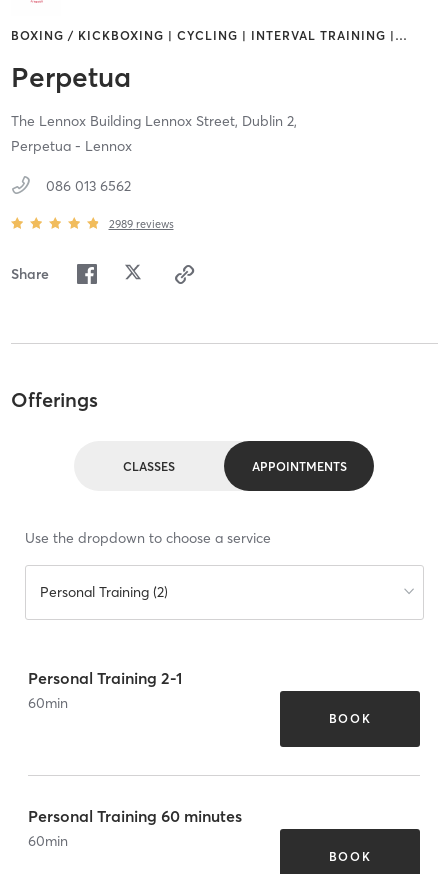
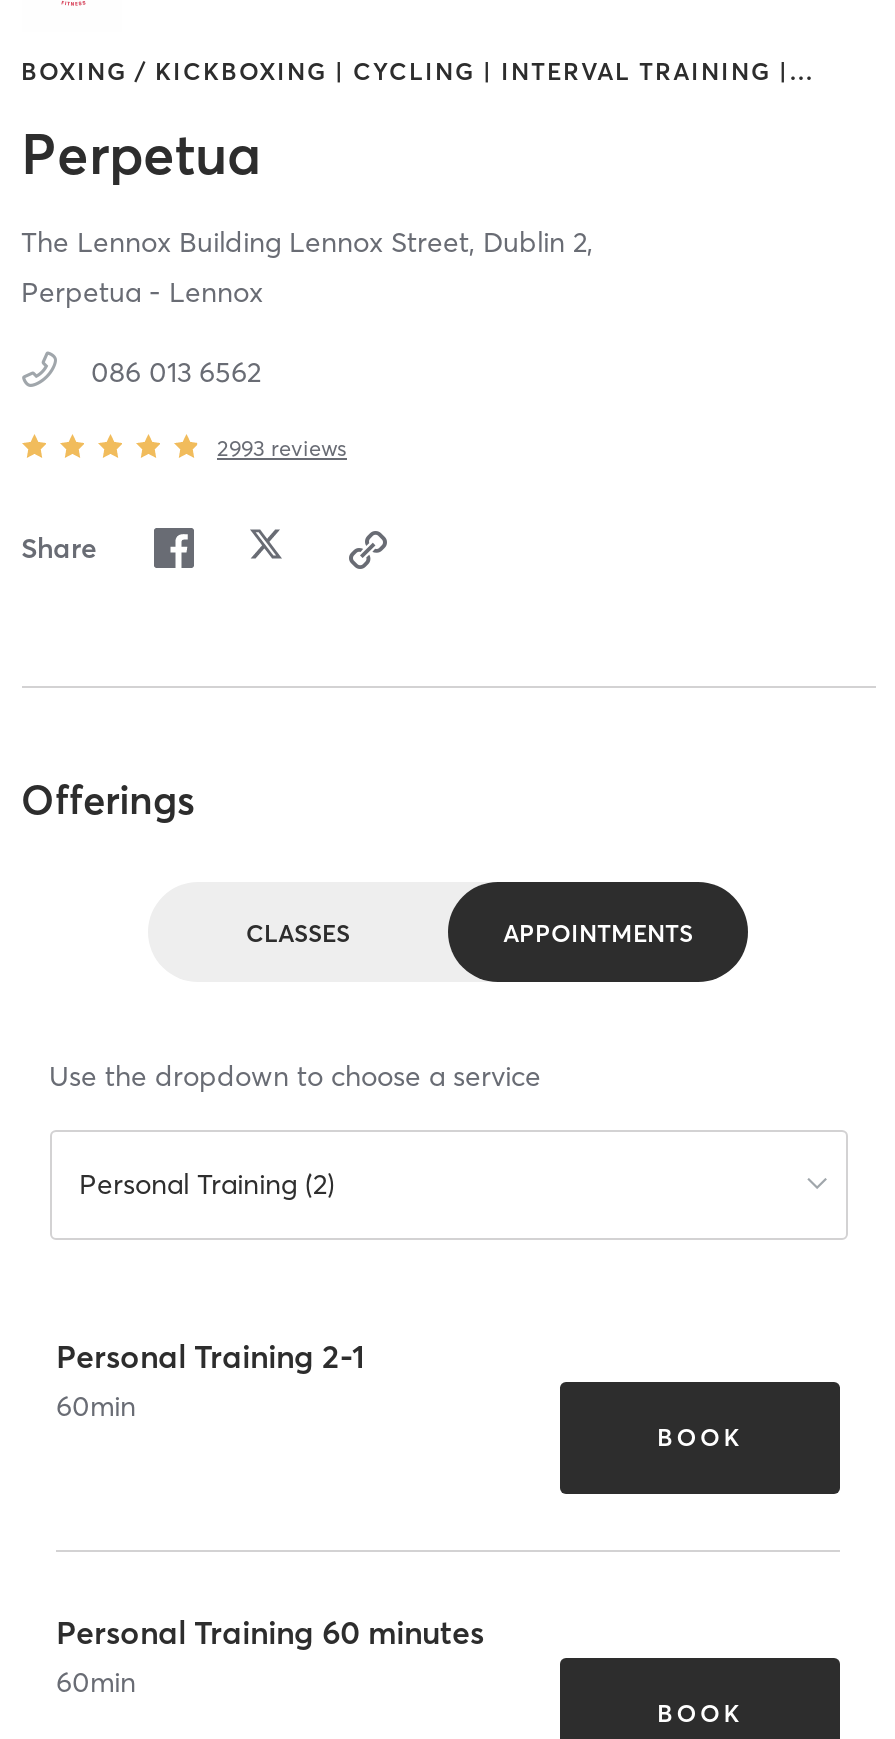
[108,217,173,231] 2989 reviews -> [217,433,347,461] 2993 reviews

